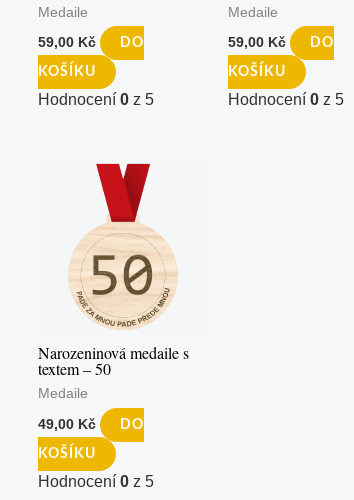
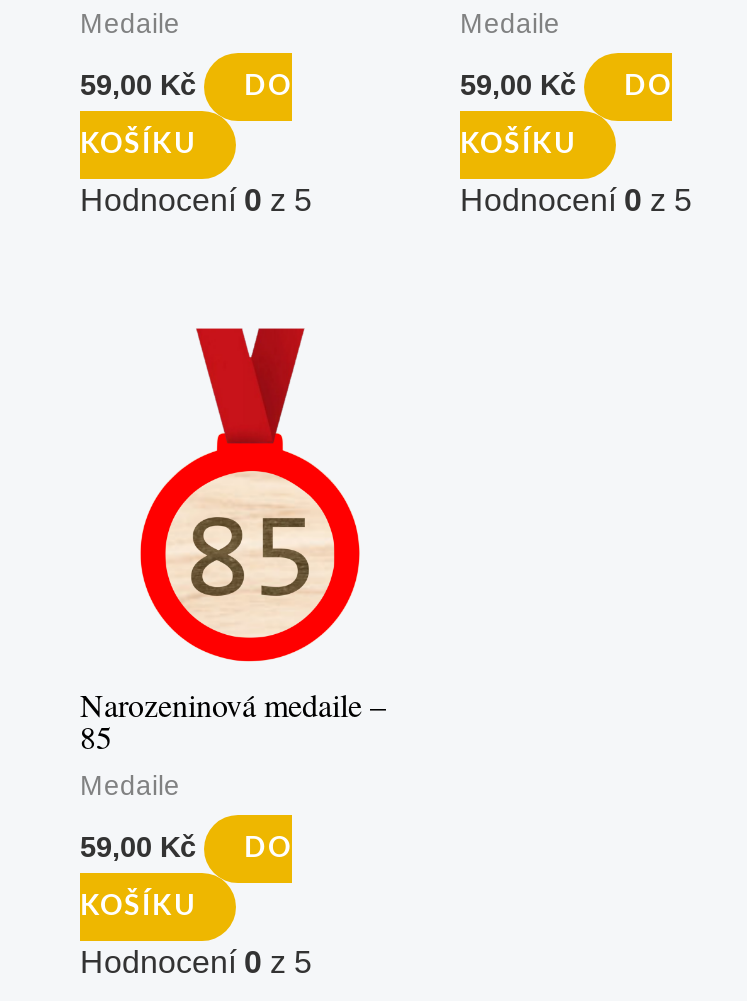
[38,218,189,379] [image] | Narozeninová medaile s | textem – 50 -> [80,434,386,758] [image] | Narozeninová medaile – | 85
[38,416,144,432] 49,00 Kč DO -> [80,832,292,864] 59,00 Kč DO

